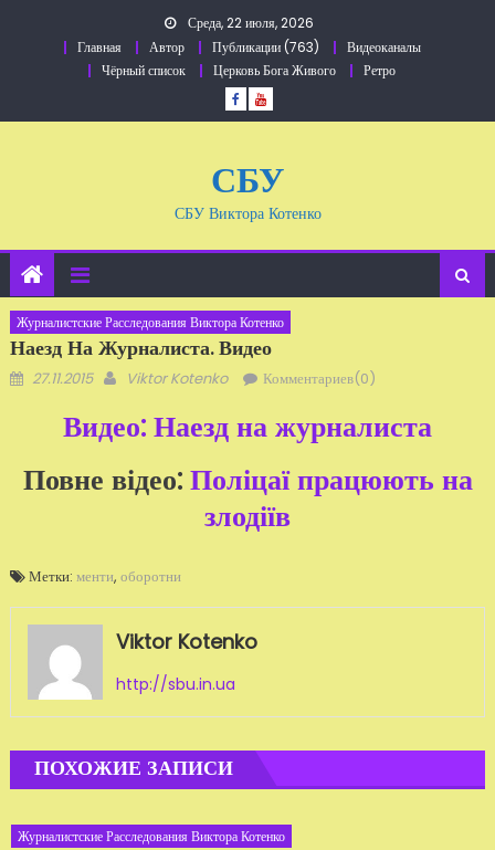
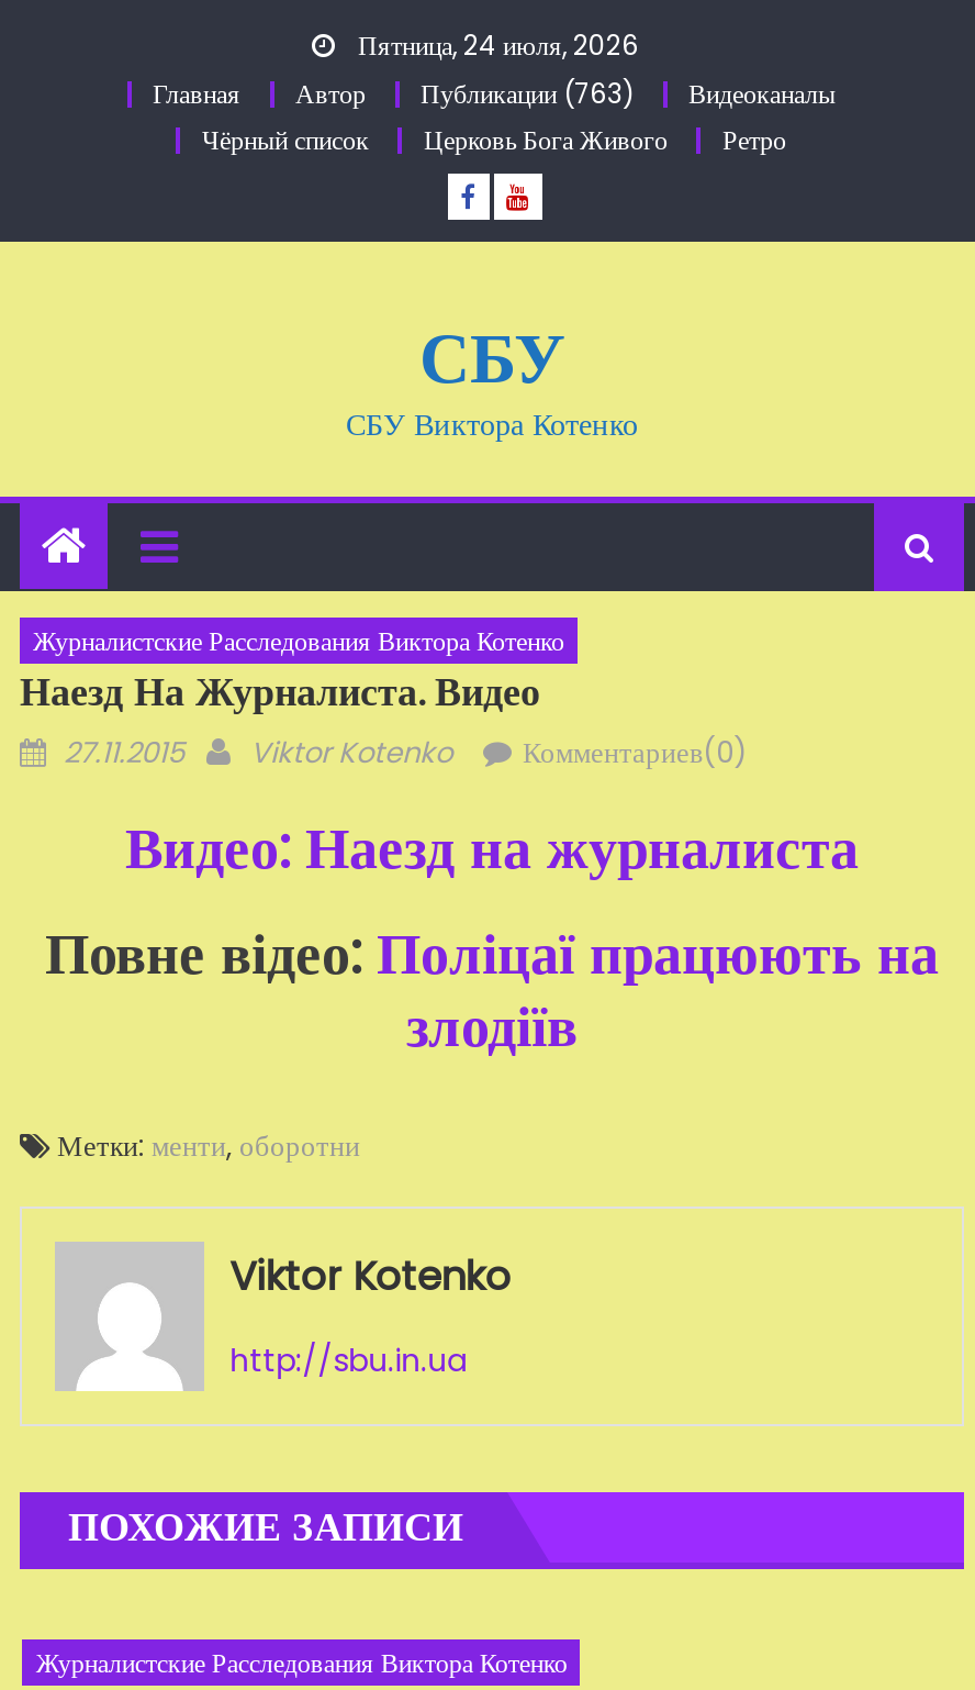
[185,13,314,32] Среда, 22 июля, 2026 -> [351,26,639,64] Пятница, 24 июля, 2026

